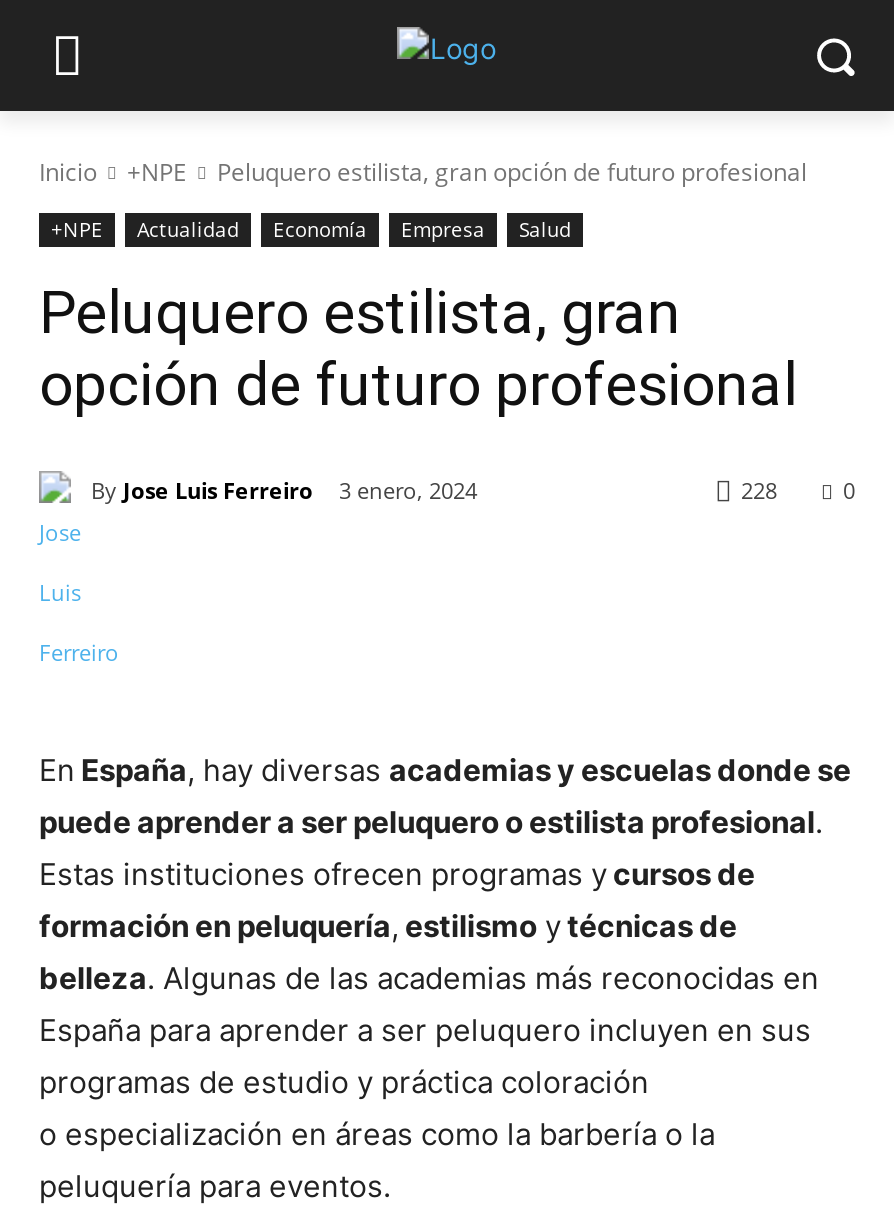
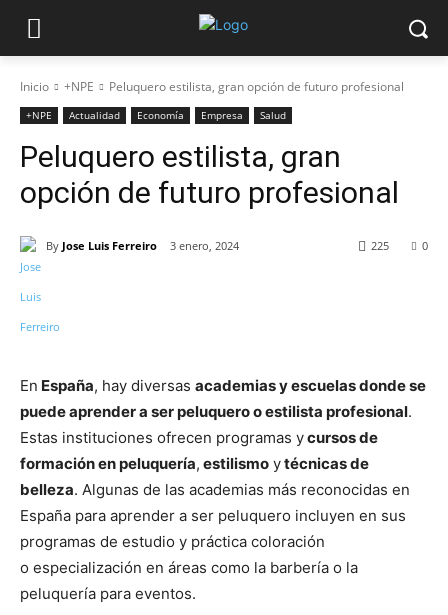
[741,475,777,505] 228 -> [371,238,389,253] 225

